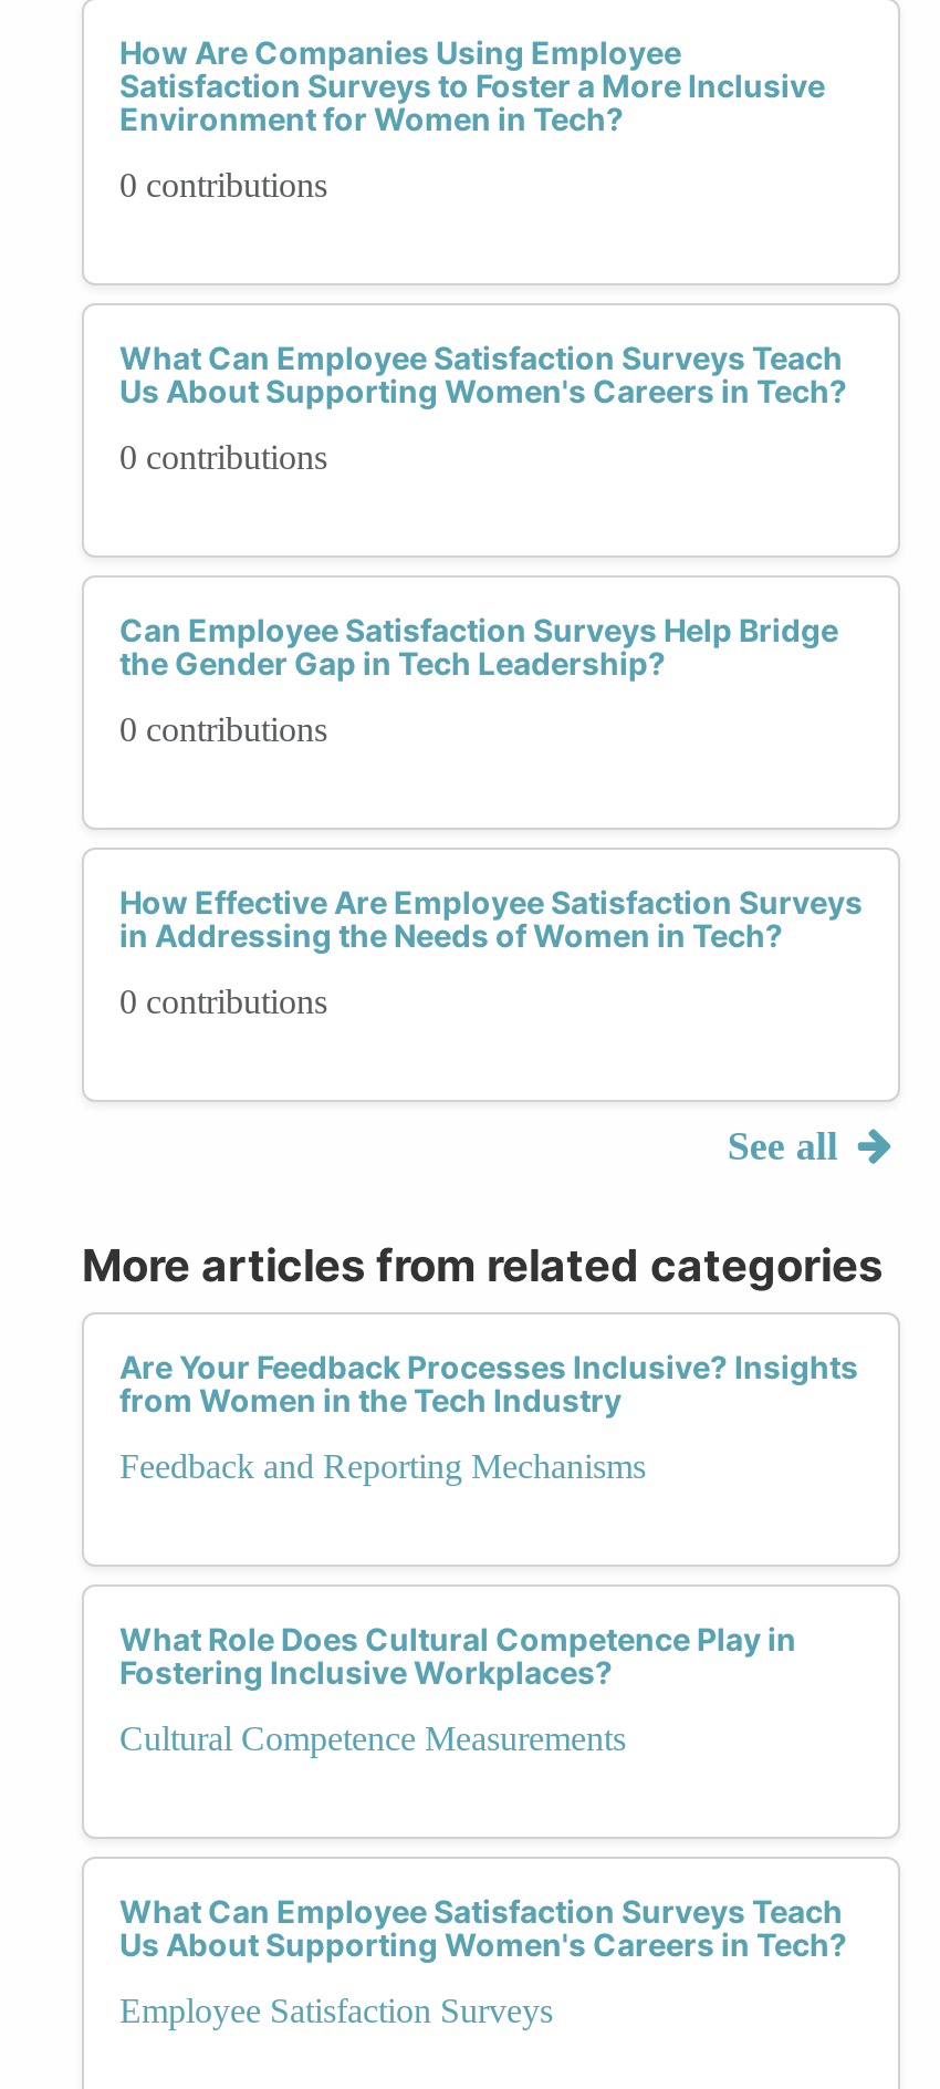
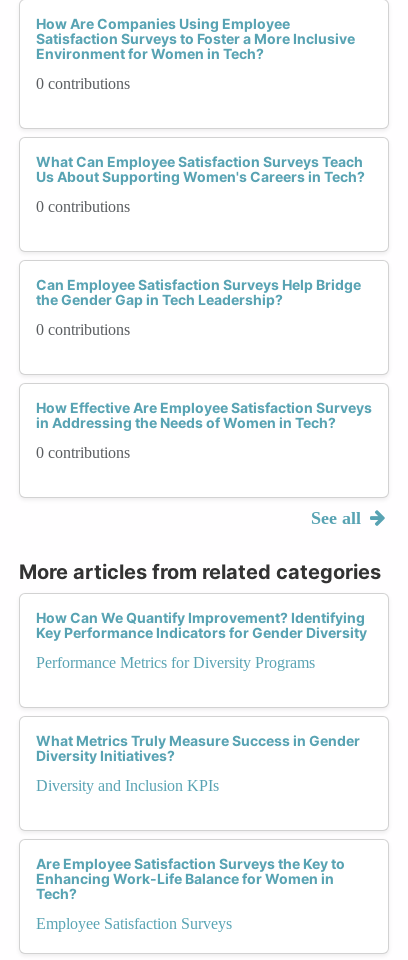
[119,1348,858,1418] Are Your Feedback Processes Inclusive? Insights | from Women in the Tech Industry -> [36,609,367,641] How Can We Quantify Improvement? Identifying | Key Performance Indicators for Gender Diversity
[119,1447,646,1485] Feedback and Reporting Mechanisms -> [36,654,315,671] Performance Metrics for Diversity Programs
[119,1620,796,1691] What Role Does Cultural Competence Play in | Fostering Inclusive Workplaces? -> [36,732,360,764] What Metrics Truly Measure Success in Gender | Diversity Initiatives?
[119,1719,626,1757] Cultural Competence Measurements -> [36,777,219,794] Diversity and Inclusion KPIs
[119,1892,847,1963] What Can Employee Satisfaction Surveys Teach | Us About Supporting Women's Careers in Tech? -> [36,855,345,902] Are Employee Satisfaction Surveys the Key to | Enhancing Work-Life Balance for Women in | Tech?

